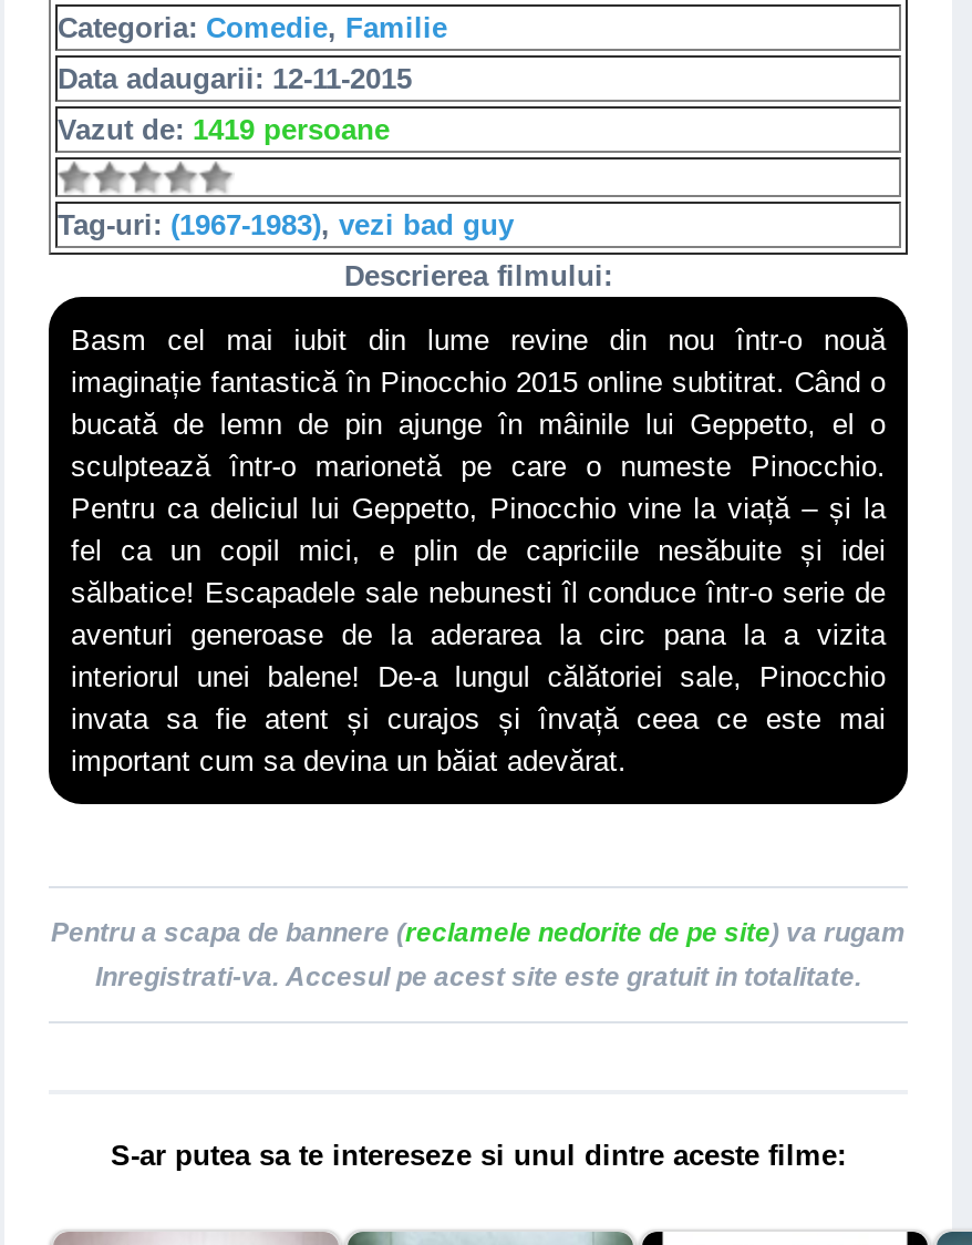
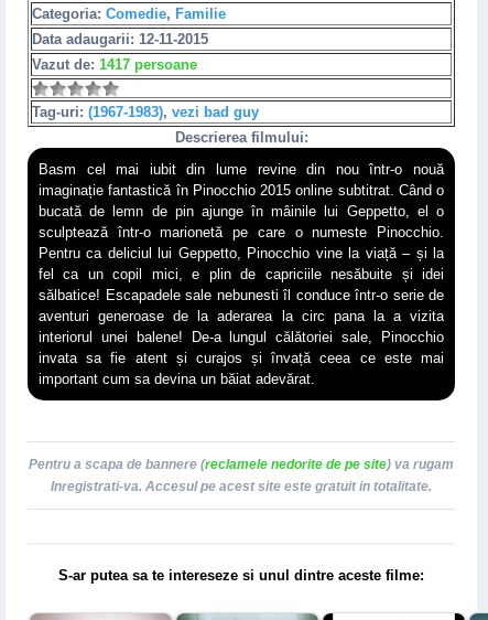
[58,113,390,146] Vazut de: 1419 persoane -> [32,56,197,73] Vazut de: 1417 persoane

